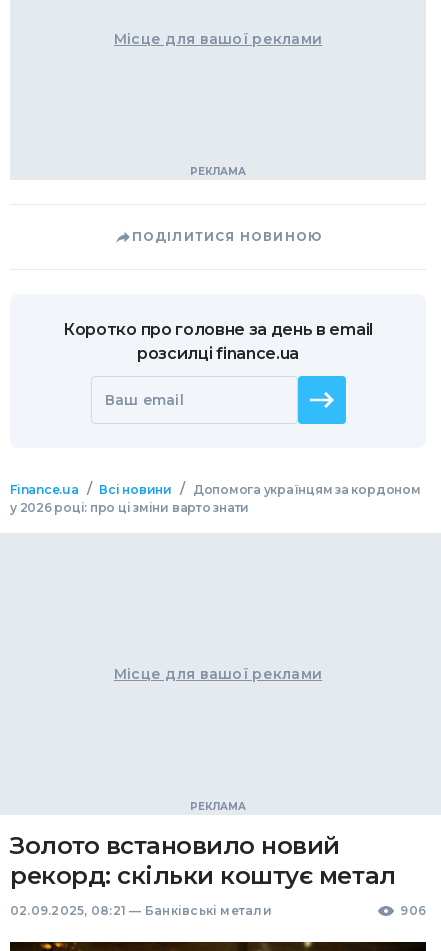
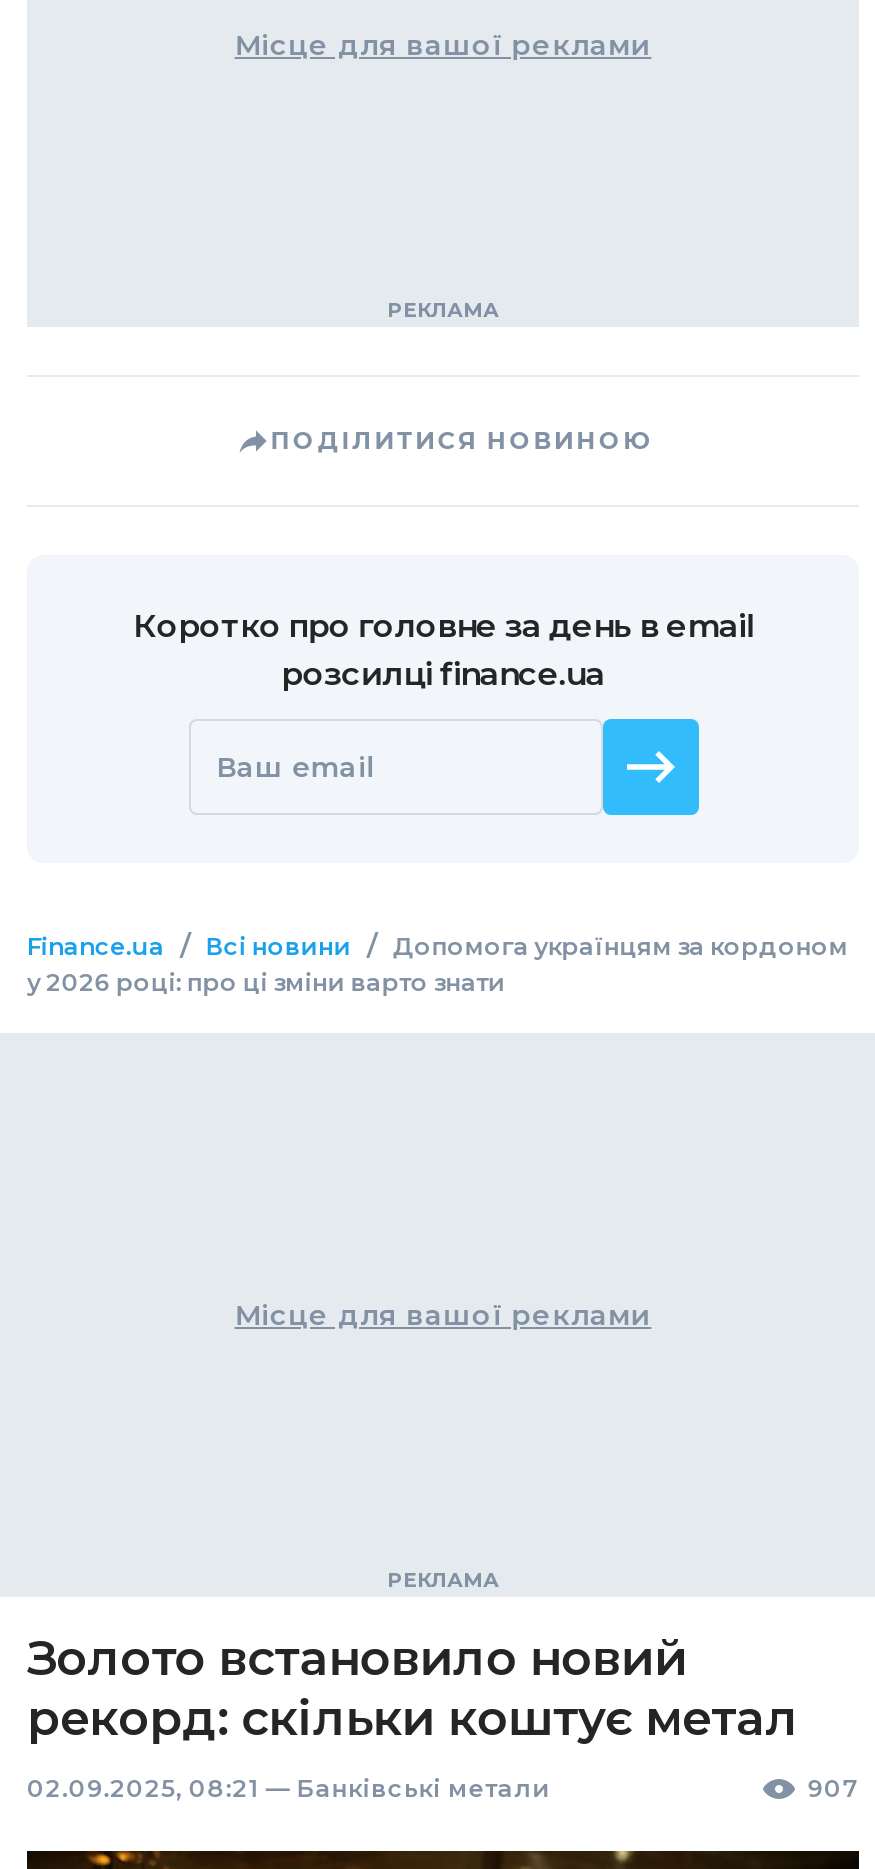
[400,903,426,918] 906 -> [808,1773,859,1803] 907

